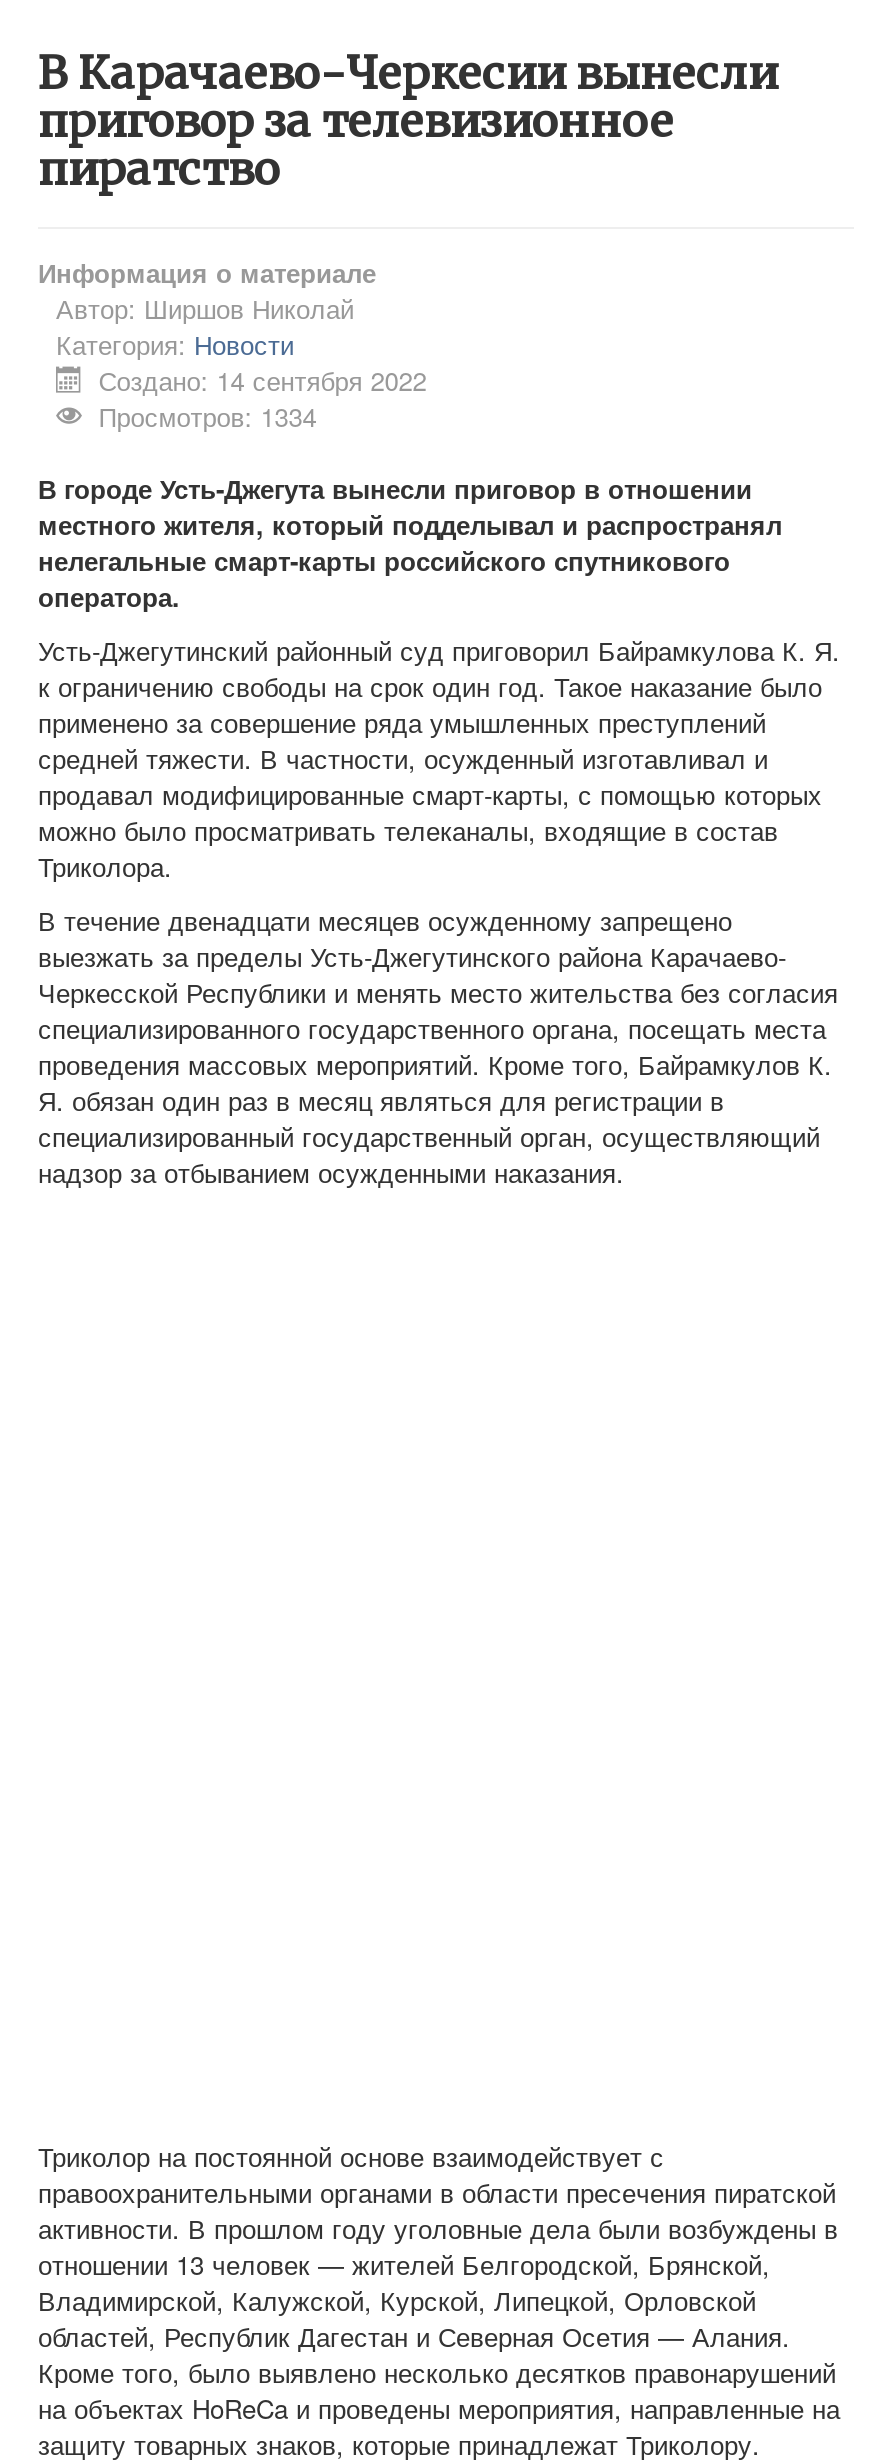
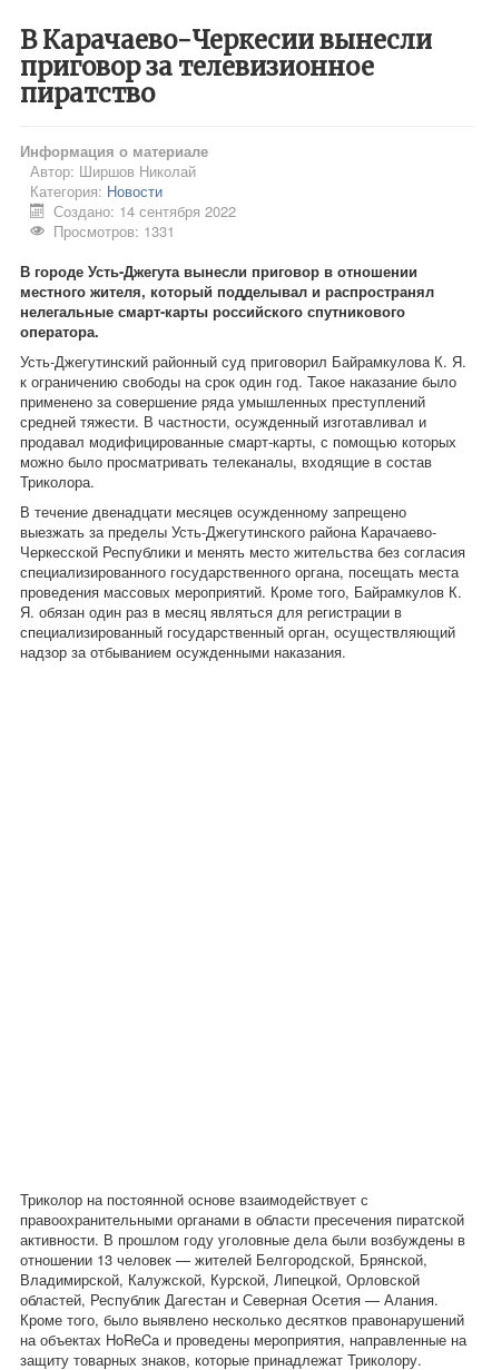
[98,397,316,435] Просмотров: 1334 -> [54,220,175,242] Просмотров: 1331

